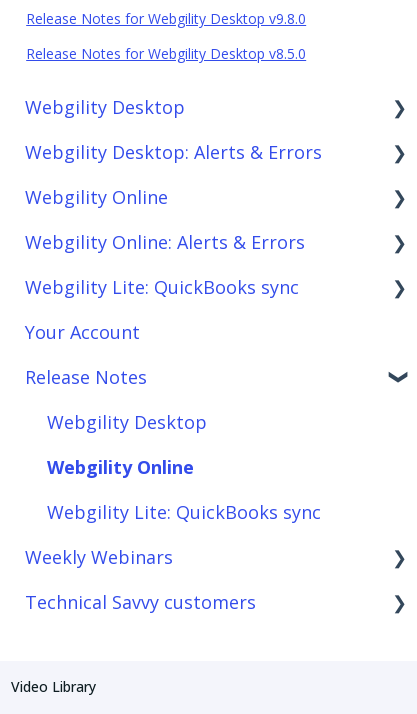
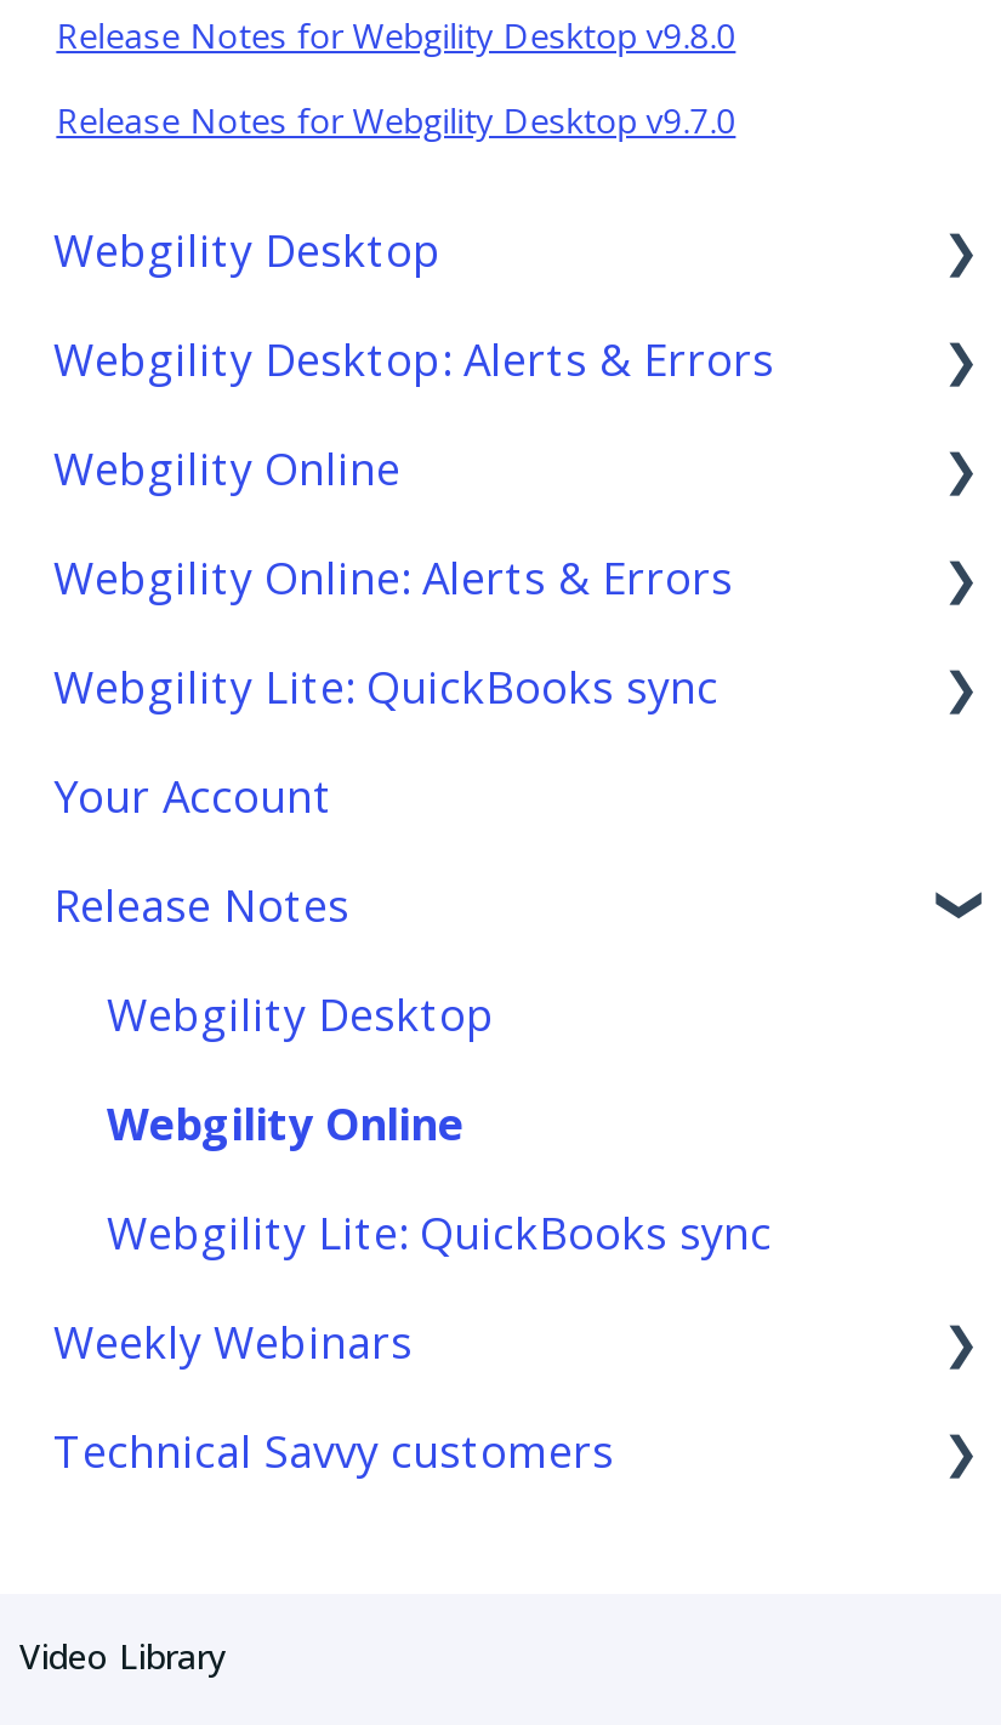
[26,44,306,63] Release Notes for Webgility Desktop v8.5.0 -> [56,97,736,143] Release Notes for Webgility Desktop v9.7.0

